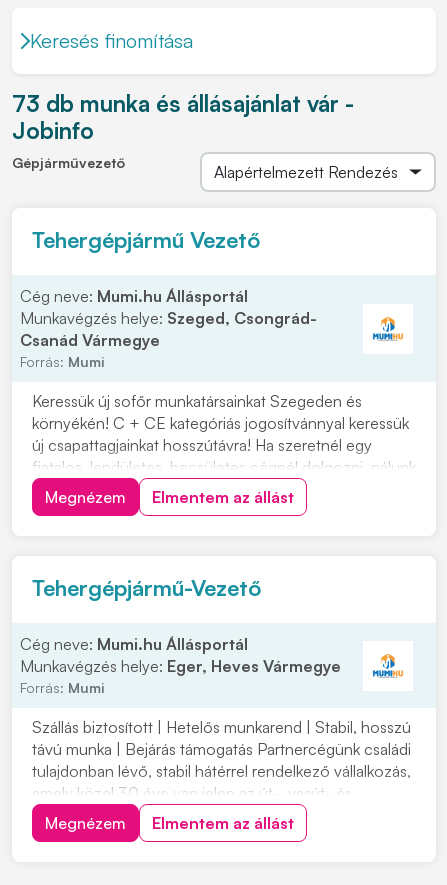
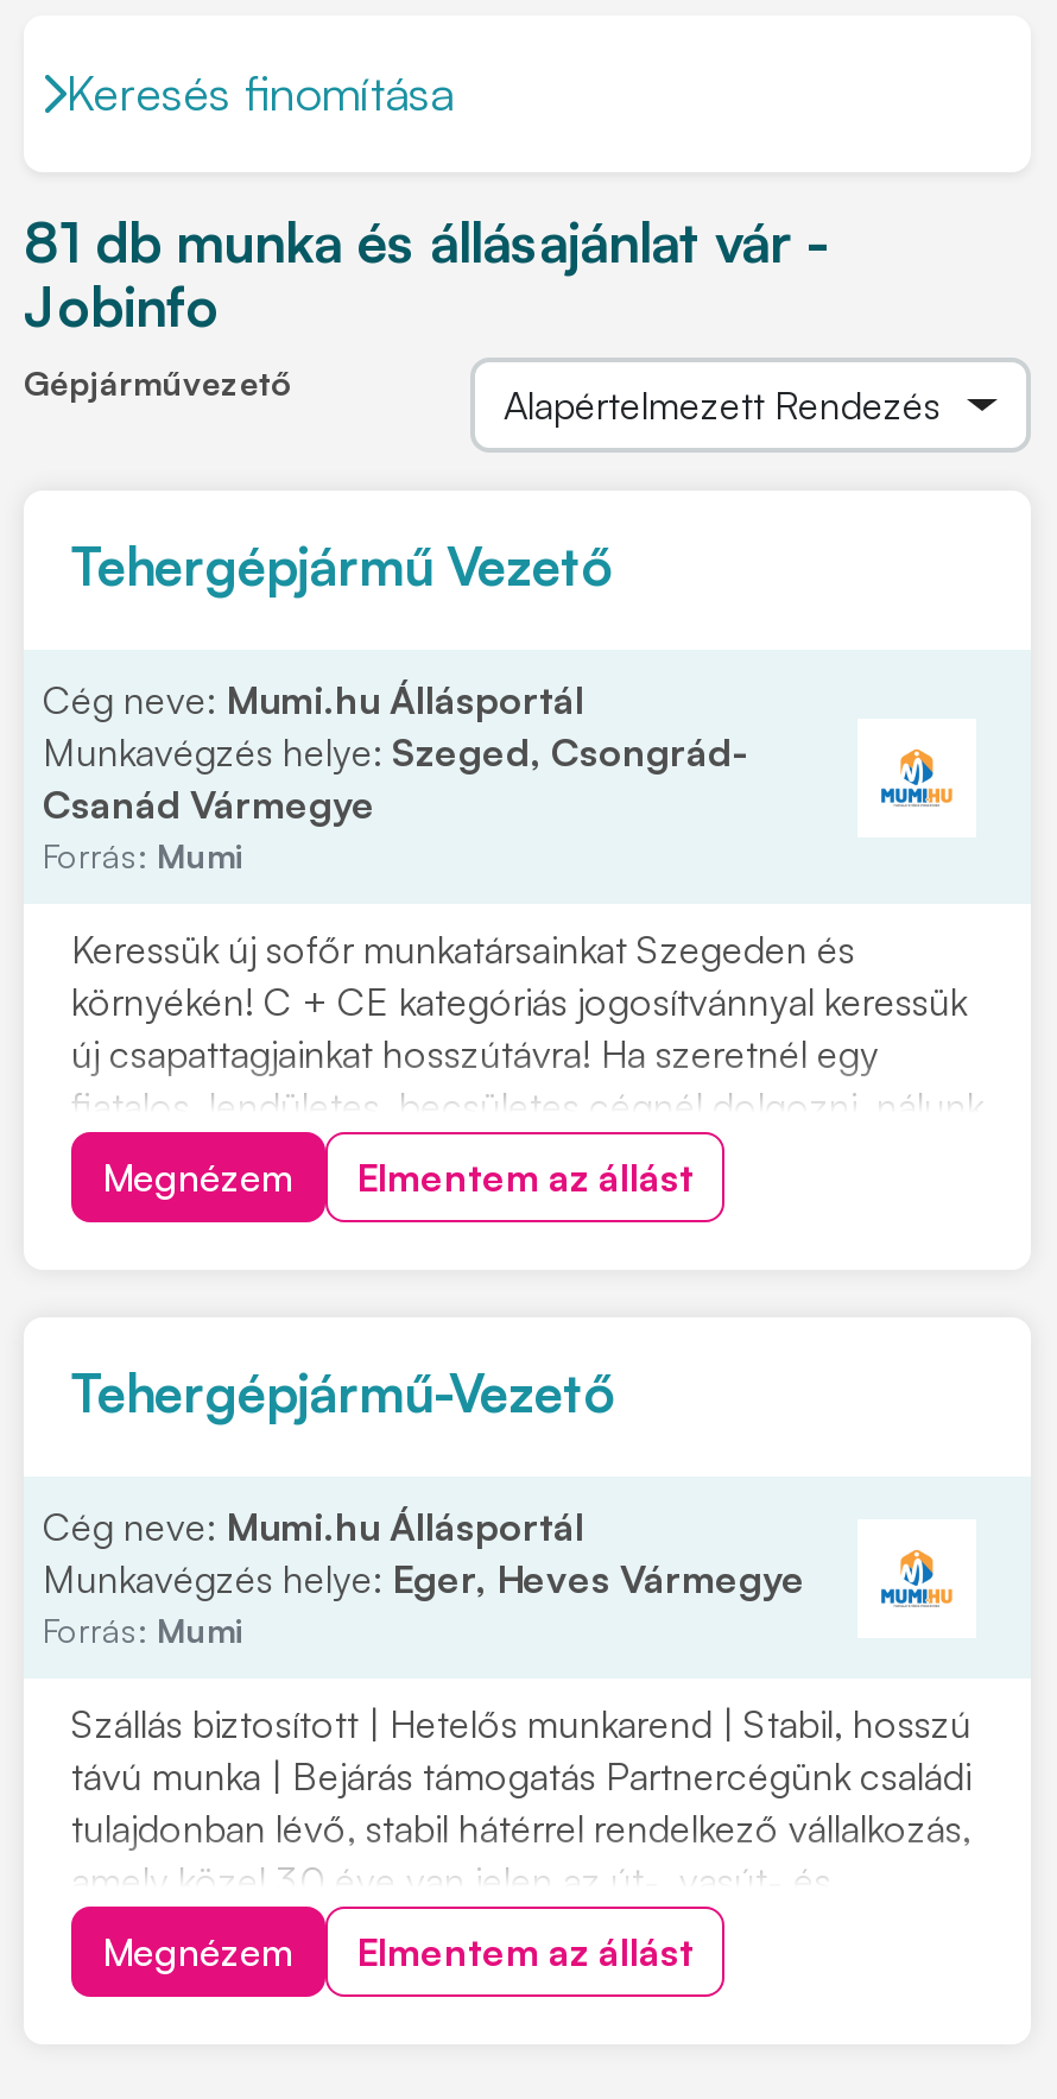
[12,89,354,118] 73 db munka és állásajánlat vár - -> [24,208,827,277] 81 db munka és állásajánlat vár -

